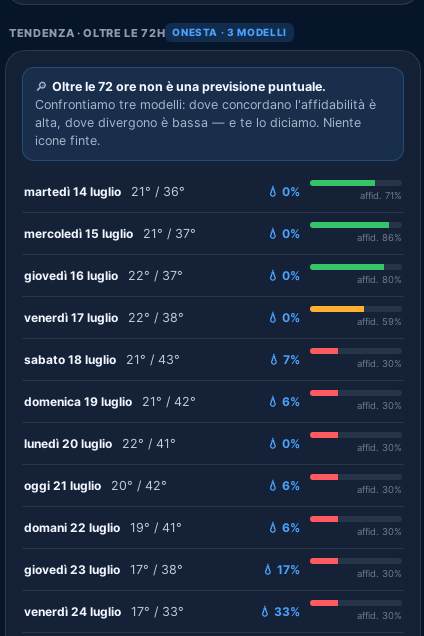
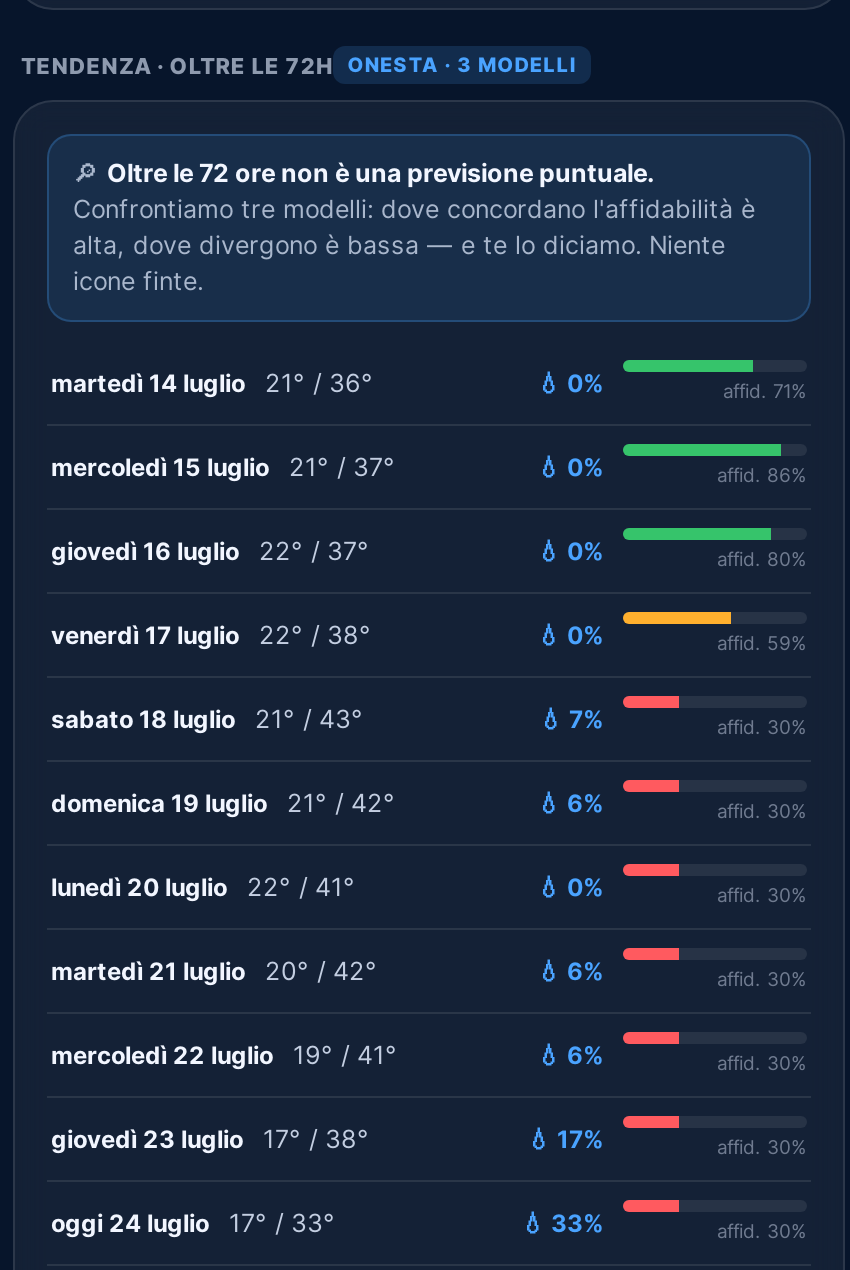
[24,477,101,492] oggi 21 luglio -> [51,955,245,985] martedì 21 luglio
[24,519,120,534] domani 22 luglio -> [51,1039,273,1069] mercoledì 22 luglio
[24,603,121,618] venerdì 24 luglio -> [51,1207,209,1237] oggi 24 luglio

